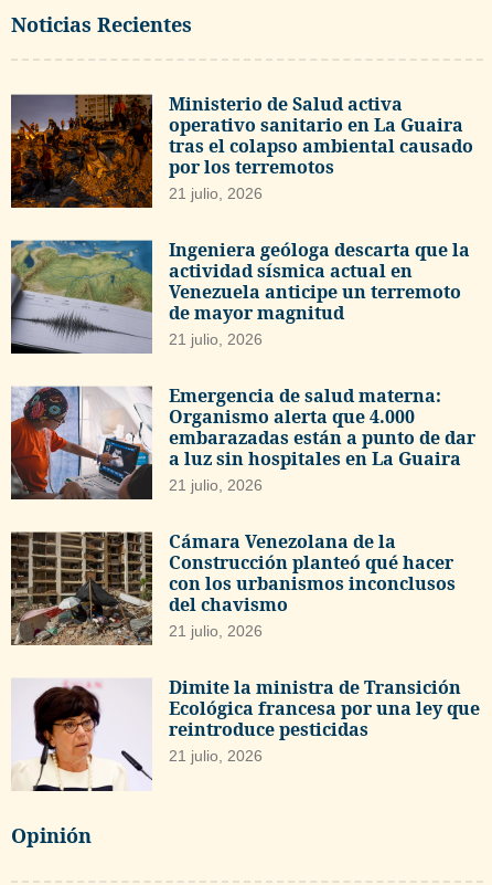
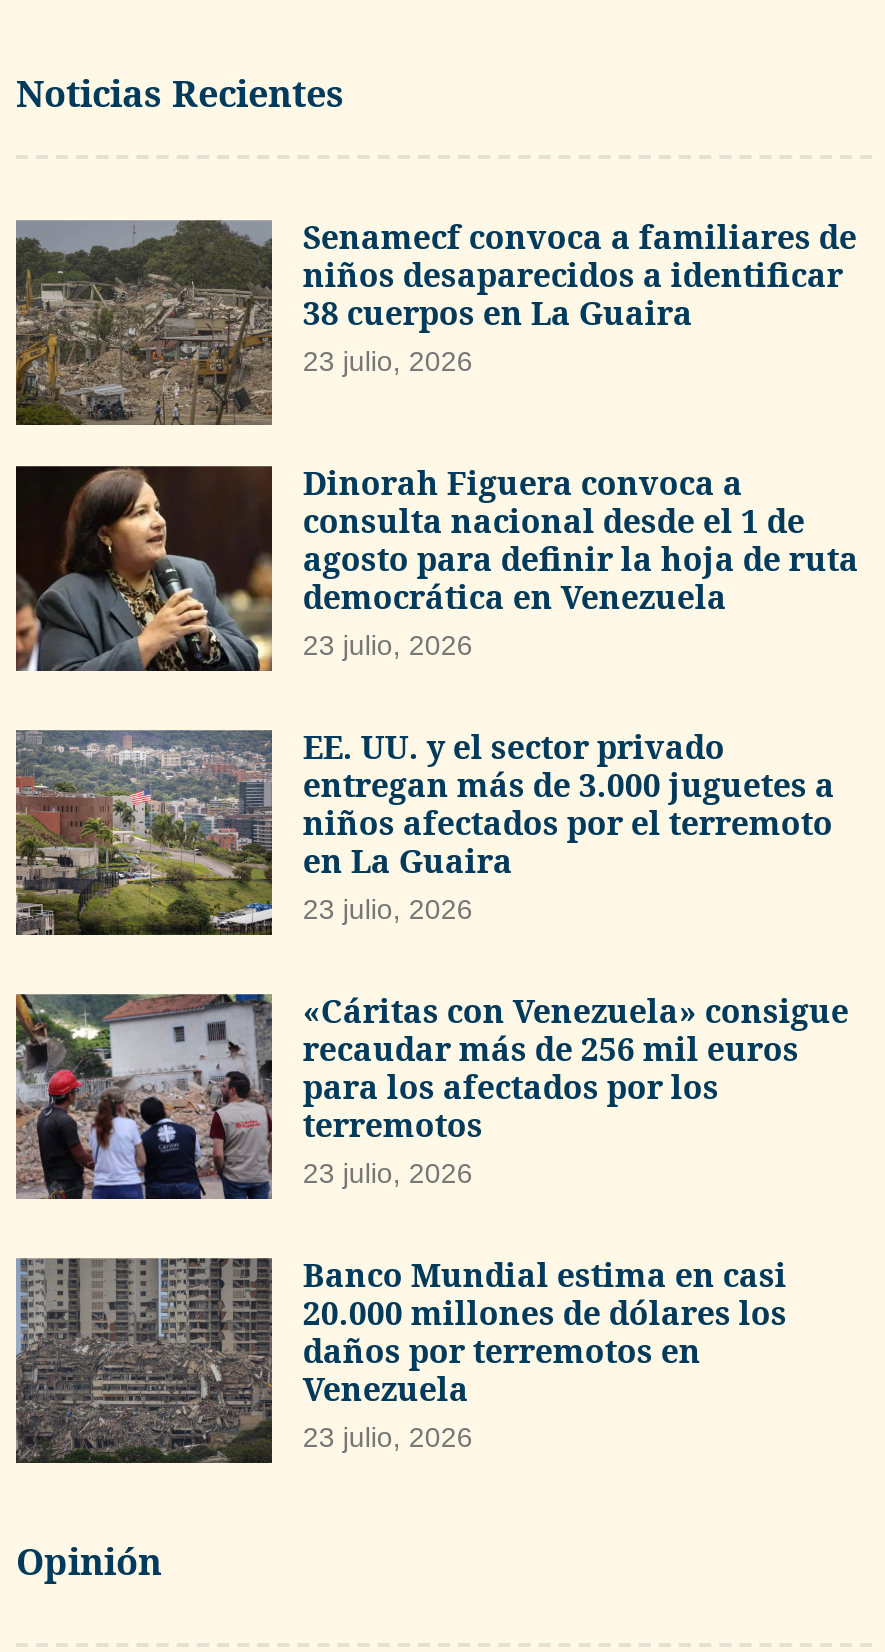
[10,92,474,209] [image] | Ministerio de Salud activa | operativo sanitario en La Guaira | tras el colapso ambiental causado | por los terremotos | 21 julio, 2026 -> [16,216,857,427] [image] | Senamecf convoca a familiares de | niños desaparecidos a identificar | 38 cuerpos en La Guaira | 23 julio, 2026
[10,230,470,355] [image] | Ingeniera geóloga descarta que la | actividad sísmica actual en | Venezuela anticipe un terremoto | de mayor magnitud | 21 julio, 2026 -> [14,461,859,689] [image] | Dinorah Figuera convoca a | consulta nacional desde el 1 de | agosto para definir la hoja de ruta | democrática en Venezuela | 23 julio, 2026
[10,377,476,501] [image] | Emergencia de salud materna: | Organismo alerta que 4.000 | embarazadas están a punto de dar | a luz sin hospitales en La Guaira | 21 julio, 2026 -> [14,725,835,953] [image] | EE. UU. y el sector privado | entregan más de 3.000 juguetes a | niños afectados por el terremoto | en La Guaira | 23 julio, 2026
[10,521,456,646] [image] | Cámara Venezolana de la | Construcción planteó qué hacer | con los urbanismos inconclusos | del chavismo | 21 julio, 2026 -> [14,989,849,1217] [image] | «Cáritas con Venezuela» consigue | recaudar más de 256 mil euros | para los afectados por los | terremotos | 23 julio, 2026
[11,667,480,792] [image] | Dimite la ministra de Transición | Ecológica francesa por una ley que | reintroduce pesticidas | 21 julio, 2026 -> [14,1253,787,1481] [image] | Banco Mundial estima en casi | 20.000 millones de dólares los | daños por terremotos en | Venezuela | 23 julio, 2026

